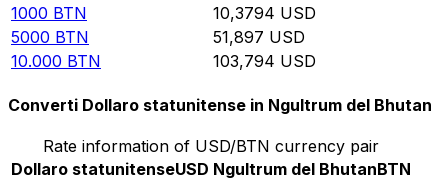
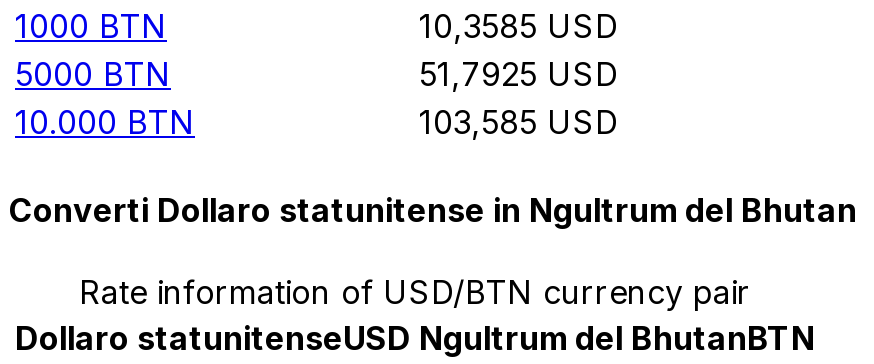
[213,3,316,23] 10,3794 USD -> [419,6,619,46] 10,3585 USD
[213,27,305,47] 51,897 USD -> [419,54,619,94] 51,7925 USD
[213,51,316,71] 103,794 USD -> [419,102,619,142] 103,585 USD

